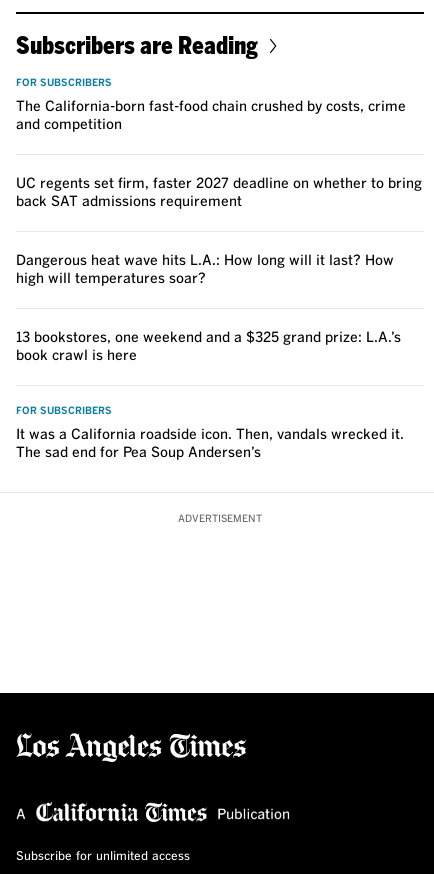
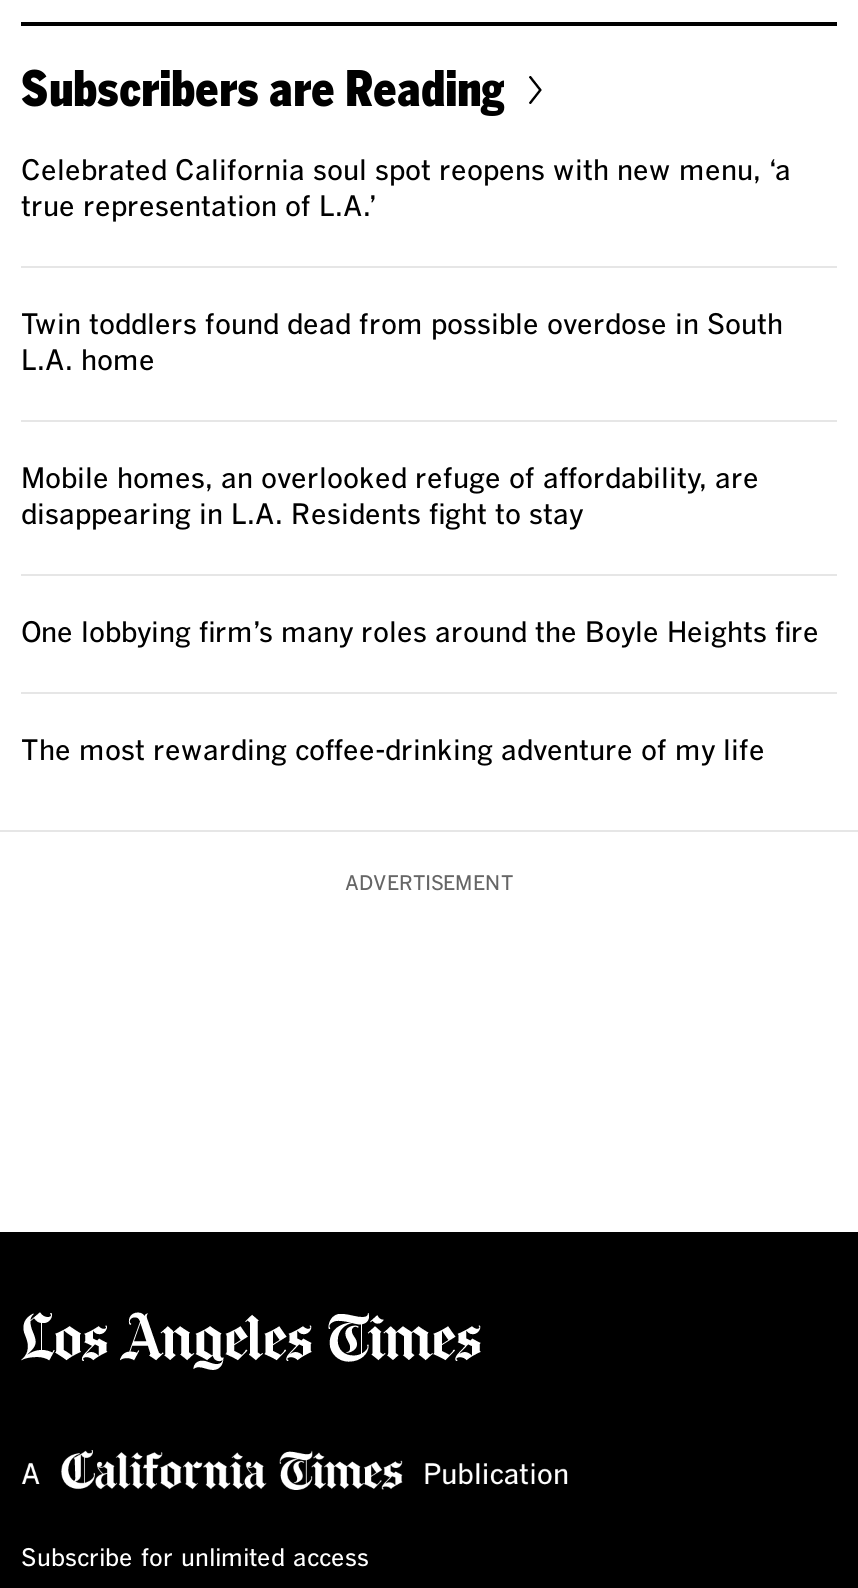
[16,78,406,132] FOR SUBSCRIBERS | The California-born fast-food chain crushed by costs, crime | and competition -> [21,158,791,222] Celebrated California soul spot reopens with new menu, ‘a | true representation of L.A.’
[16,177,422,209] UC regents set firm, faster 2027 deadline on whether to bring | back SAT admissions requirement -> [21,312,783,376] Twin toddlers found dead from possible overdose in South | L.A. home
[16,254,394,286] Dangerous heat wave hits L.A.: How long will it last? How | high will temperatures soar? -> [21,466,759,530] Mobile homes, an overlooked refuge of affordability, are | disappearing in L.A. Residents fight to stay
[16,331,401,363] 13 bookstores, one weekend and a $325 grand prize: L.A.’s | book crawl is here -> [21,620,819,648] One lobbying firm’s many roles around the Boyle Heights fire
[16,406,404,460] FOR SUBSCRIBERS | It was a California roadside icon. Then, vandals wrecked it. | The sad end for Pea Soup Andersen’s -> [21,738,765,766] The most rewarding coffee-drinking adventure of my life

